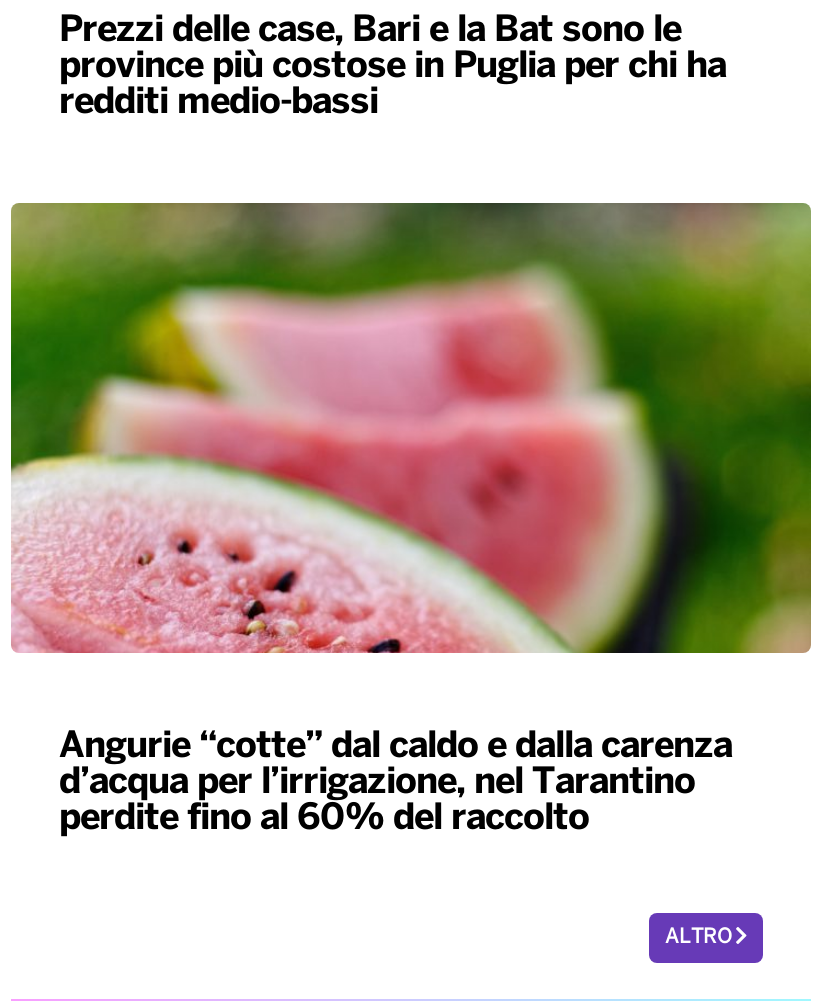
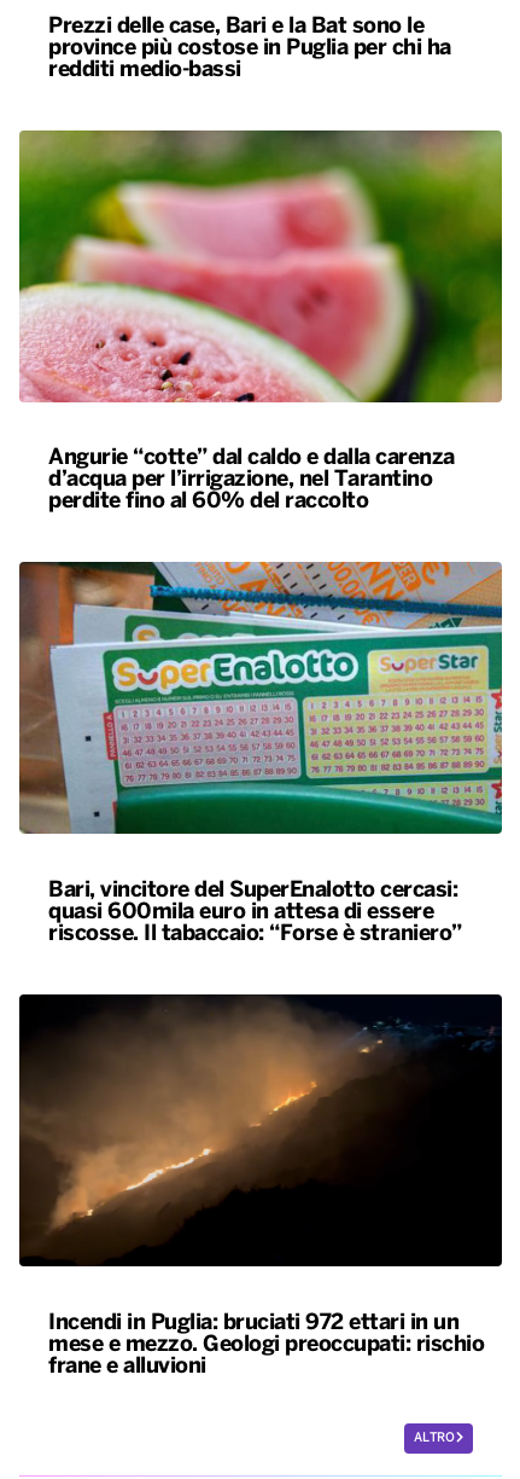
none -> [18,561,503,945] [image] | Bari, vincitore del SuperEnalotto cercasi: | quasi 600mila euro in attesa di essere | riscosse. Il tabaccaio: “Forse è straniero”
none -> [18,993,503,1378] [image] | Incendi in Puglia: bruciati 972 ettari in un | mese e mezzo. Geologi preoccupati: rischio | frane e alluvioni

